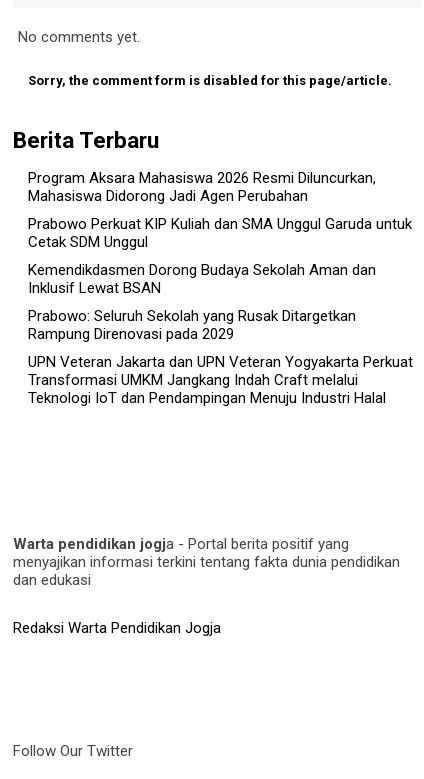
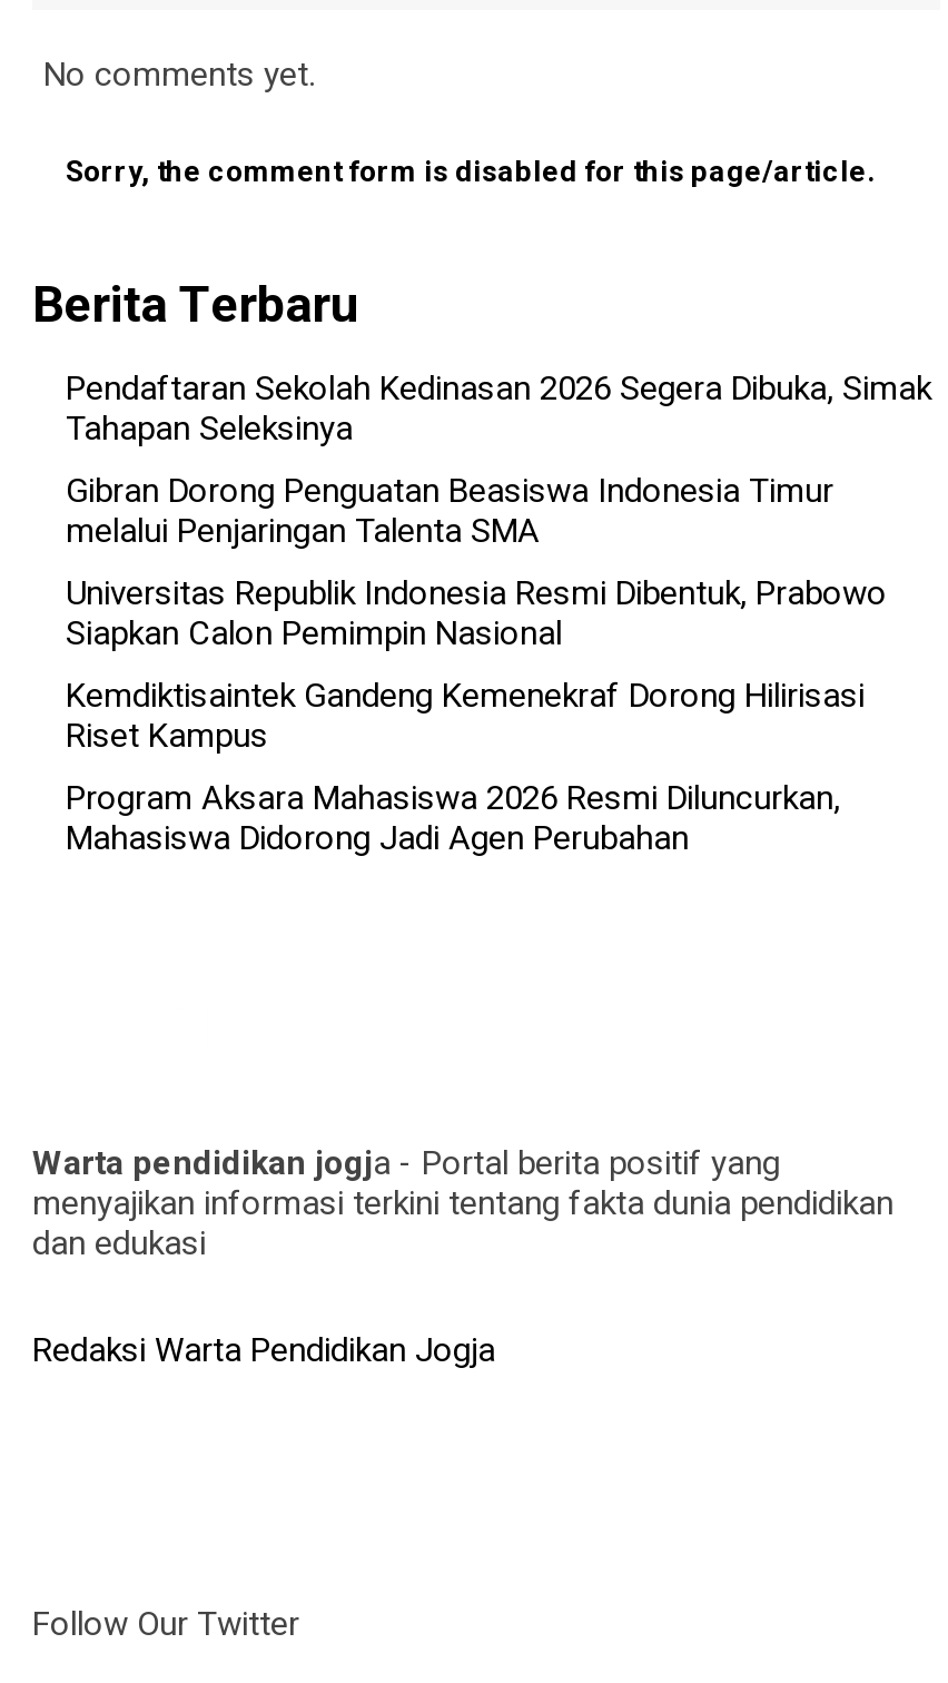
none -> [66,368,931,755] Pendaftaran Sekolah Kedinasan 2026 Segera Dibuka, Simak | Tahapan Seleksinya | Gibran Dorong Penguatan Beasiswa Indonesia Timur | melalui Penjaringan Talenta SMA | Universitas Republik Indonesia Resmi Dibentuk, Prabowo | Siapkan Calon Pemimpin Nasional | Kemdiktisaintek Gandeng Kemenekraf Dorong Hilirisasi | Riset Kampus
moved [28,169,376,205] -> [66,777,840,858]: Program Aksara Mahasiswa 2026 Resmi Diluncurkan, | Mahasiswa Didorong Jadi Agen Perubahan
[28,215,413,407] Prabowo Perkuat KIP Kuliah dan SMA Unggul Garuda untuk | Cetak SDM Unggul | Kemendikdasmen Dorong Budaya Sekolah Aman dan | Inklusif Lewat BSAN | Prabowo: Seluruh Sekolah yang Rusak Ditargetkan | Rampung Direnovasi pada 2029 | UPN Veteran Jakarta dan UPN Veteran Yogyakarta Perkuat | Transformasi UMKM Jangkang Indah Craft melalui | Teknologi IoT dan Pendampingan Menuju Industri Halal -> none

